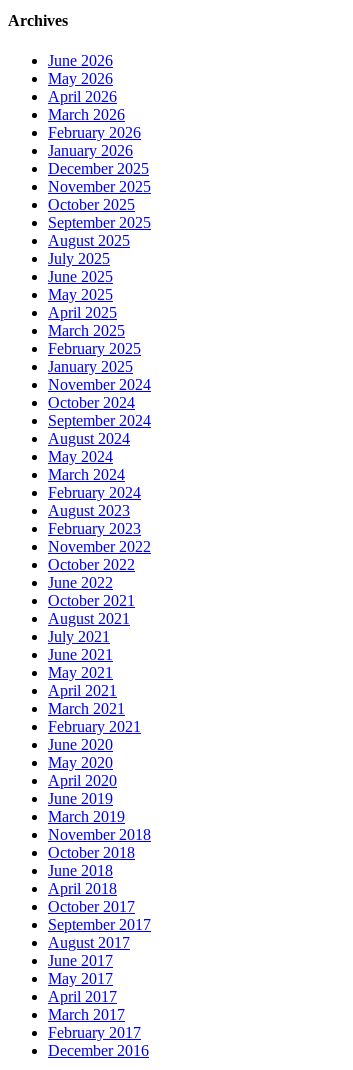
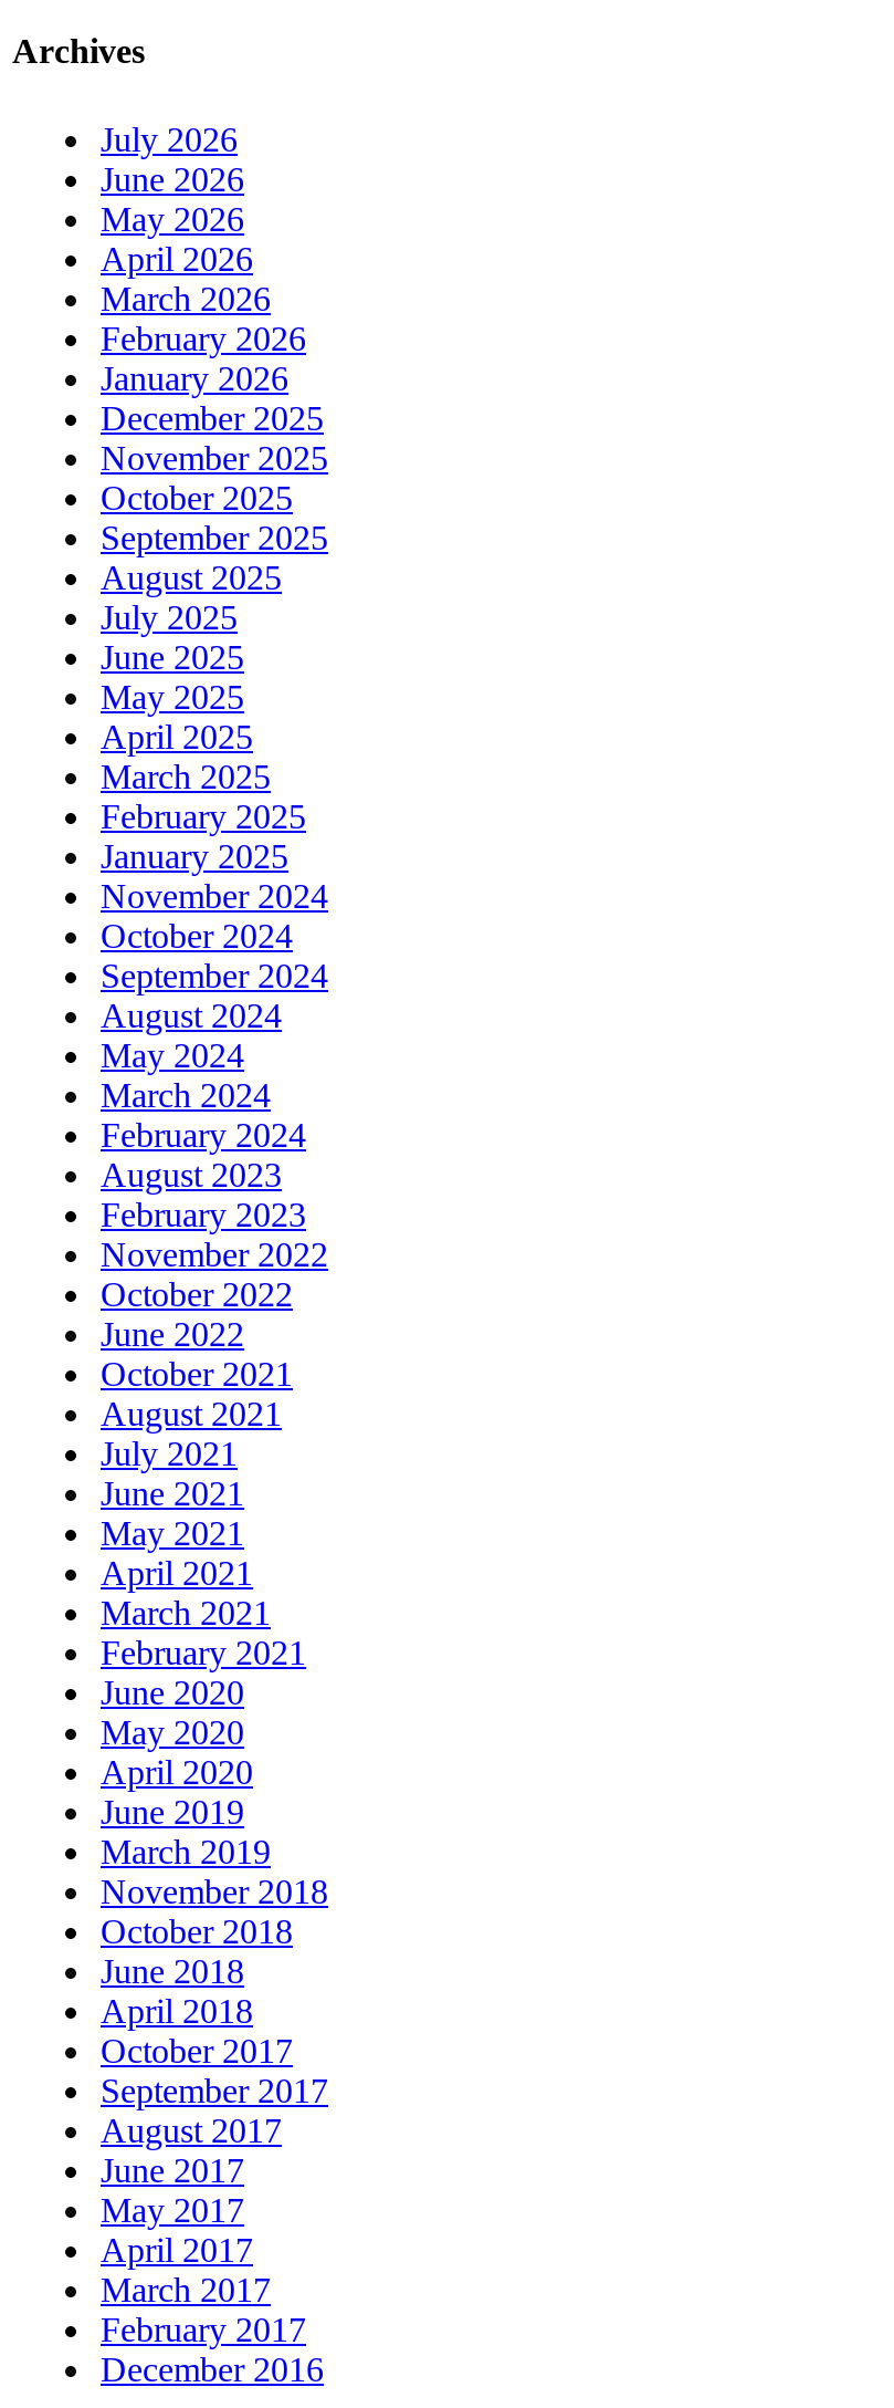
none -> [101,119,238,157] July 2026

